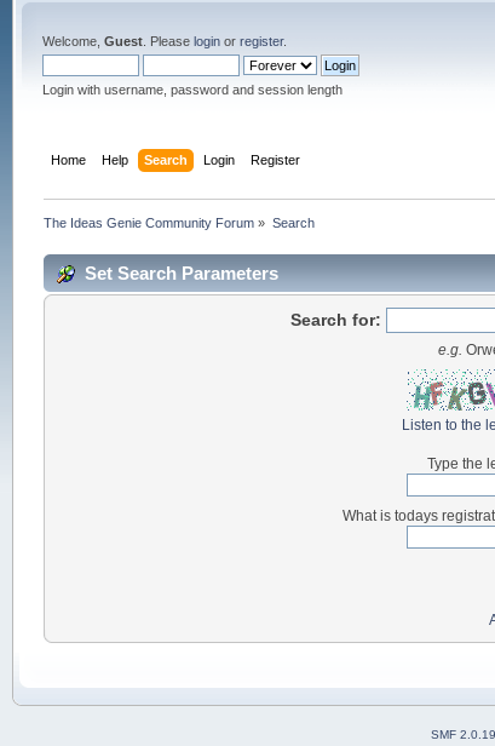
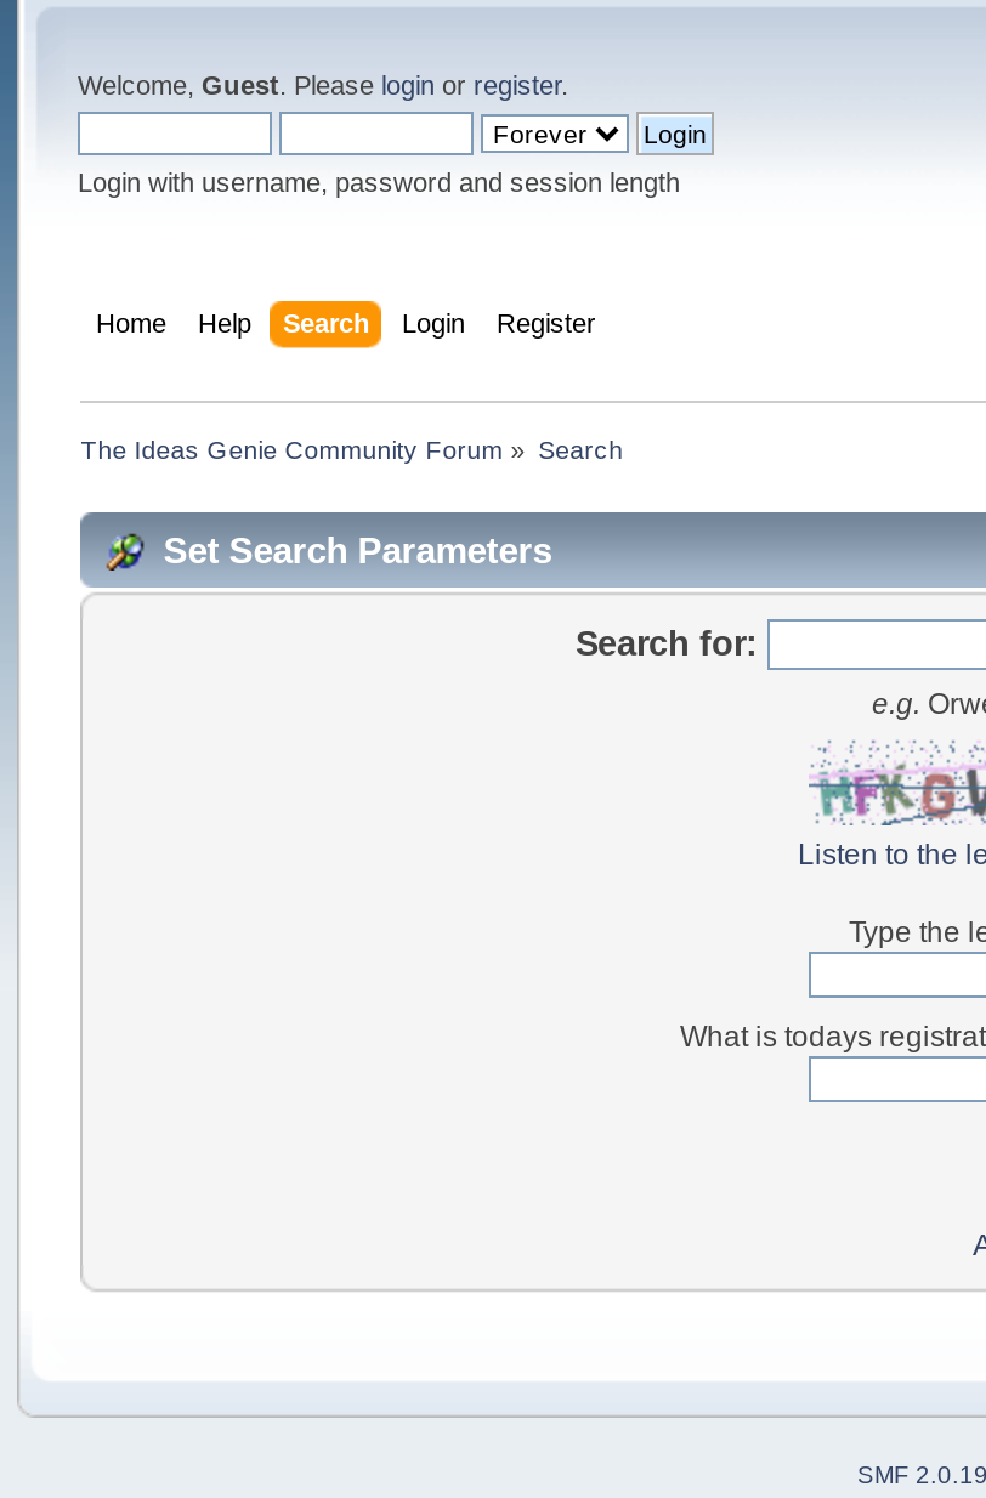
[407,368,491,412] [image] -> [809,741,979,825] [image]

